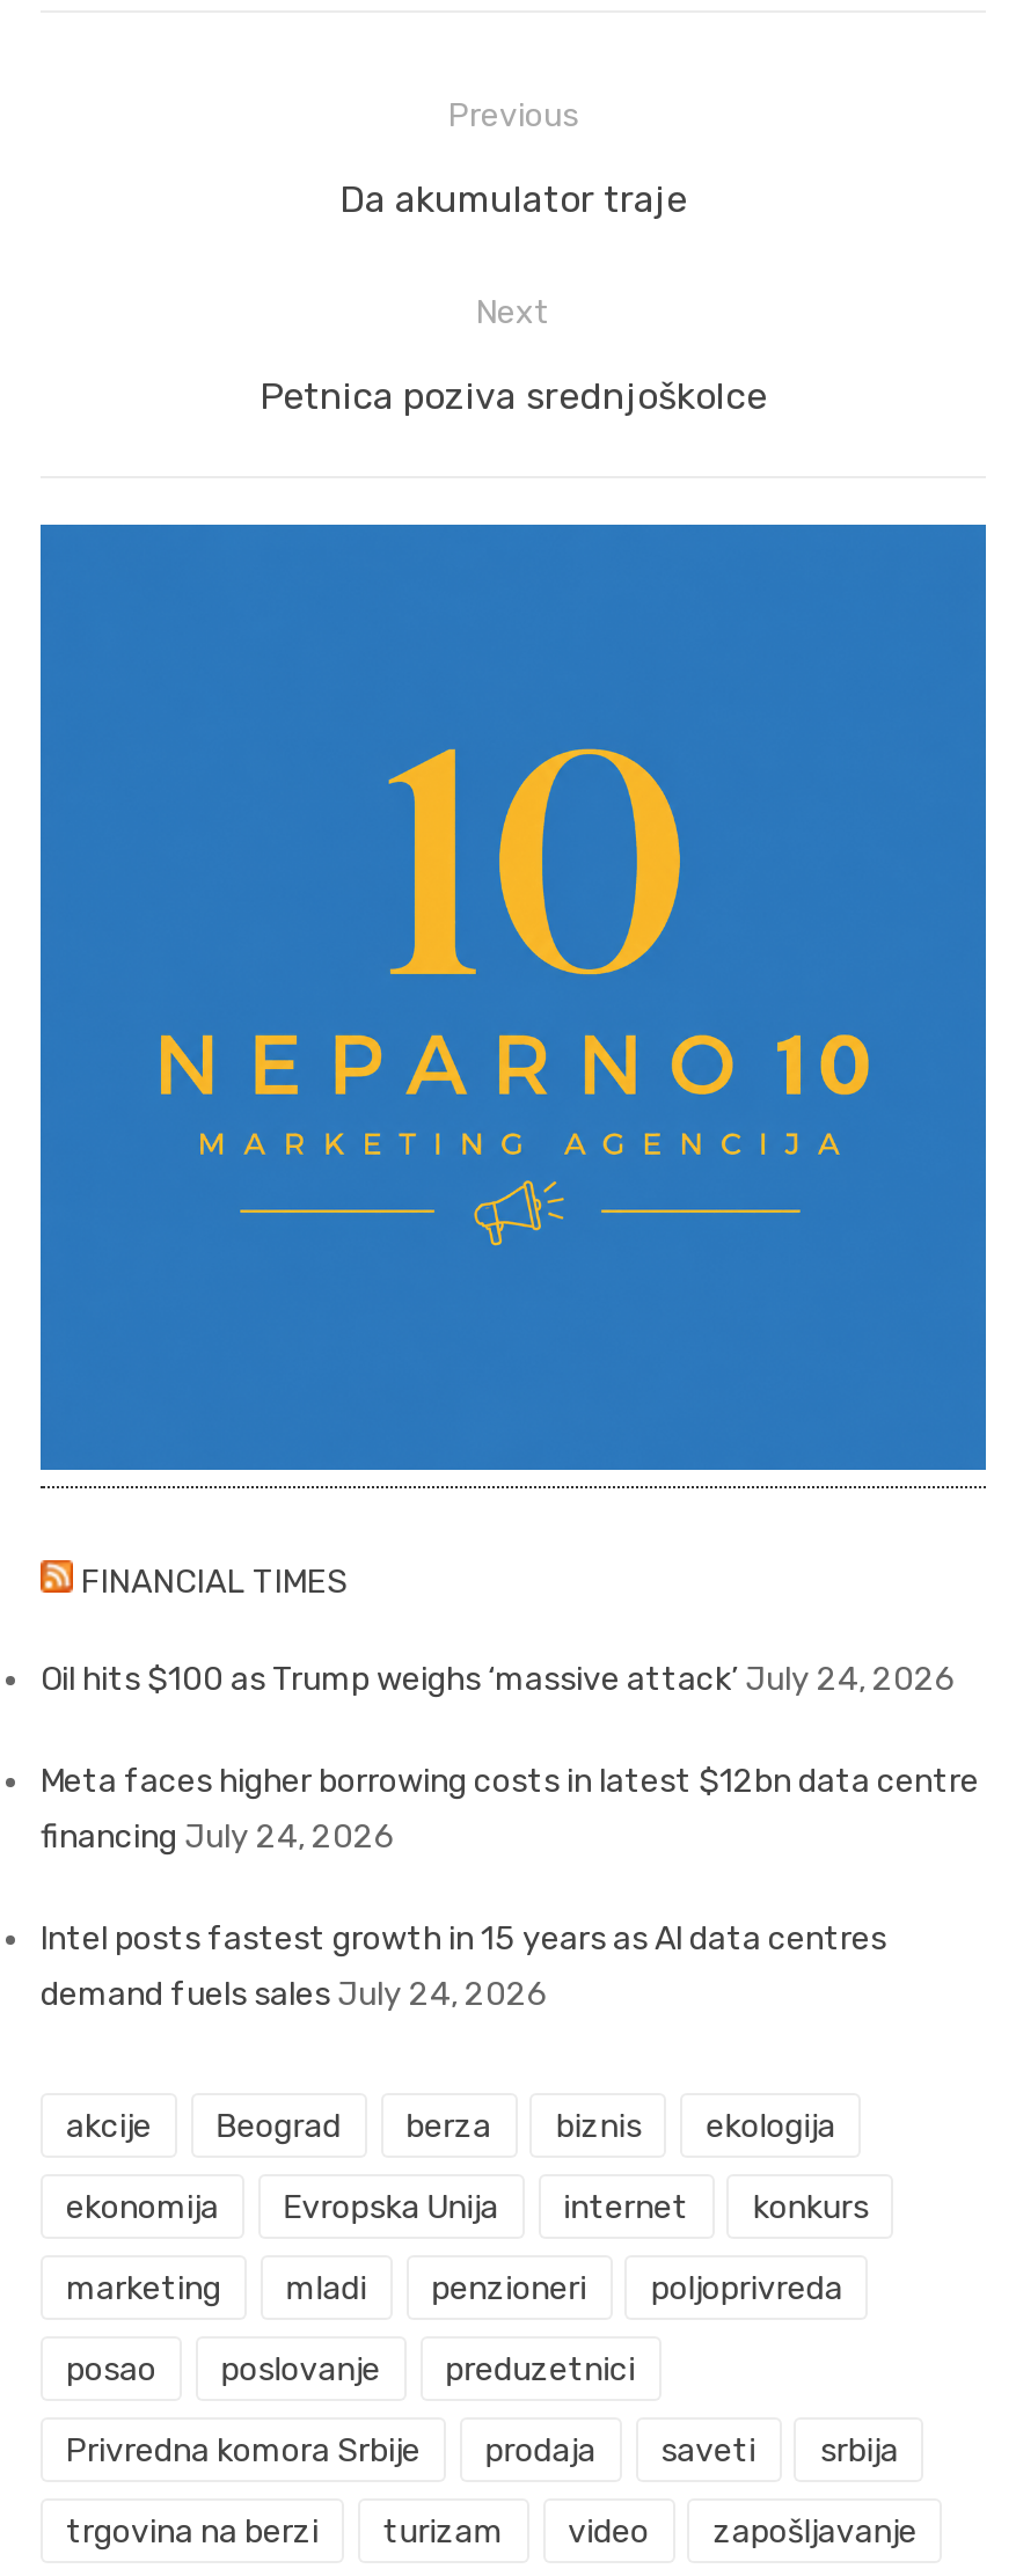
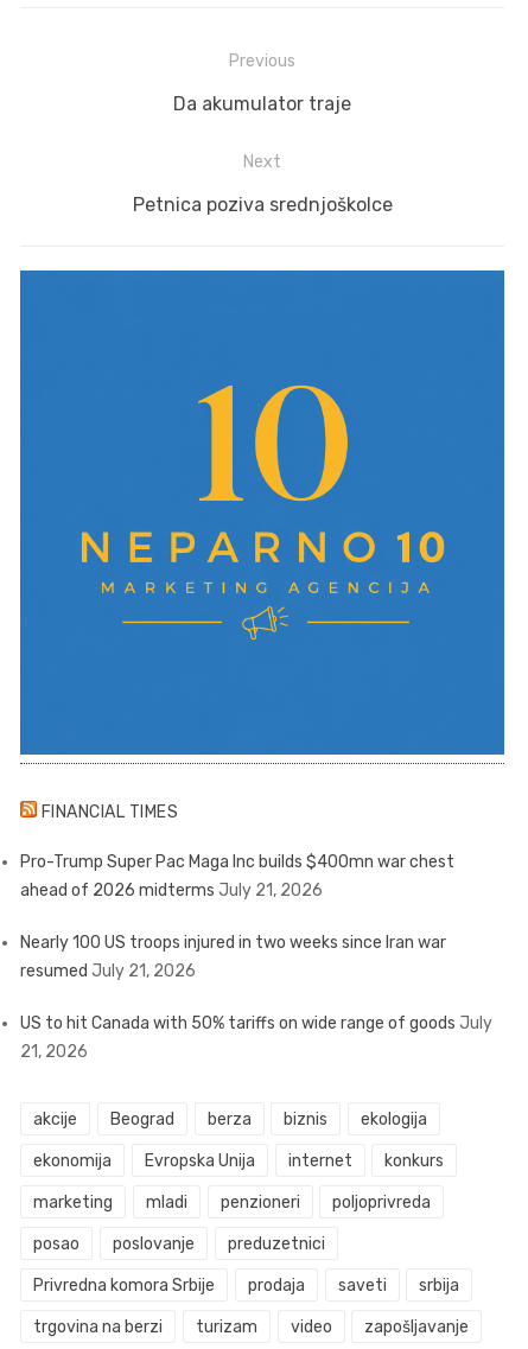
[41,1661,956,1700] Oil hits $100 as Trump weighs ‘massive attack’ July 24, 2026 -> [20,852,454,901] Pro-Trump Super Pac Maga Inc builds $400mn war chest | ahead of 2026 midterms July 21, 2026
[41,1762,979,1857] Meta faces higher borrowing costs in latest $12bn data centre | financing July 24, 2026 -> [20,933,446,982] Nearly 100 US troops injured in two weeks since Iran war | resumed July 21, 2026
[41,1920,886,2015] Intel posts fastest growth in 15 years as AI data centres | demand fuels sales July 24, 2026 -> [20,1014,492,1062] US to hit Canada with 50% tariffs on wide range of goods July | 21, 2026

